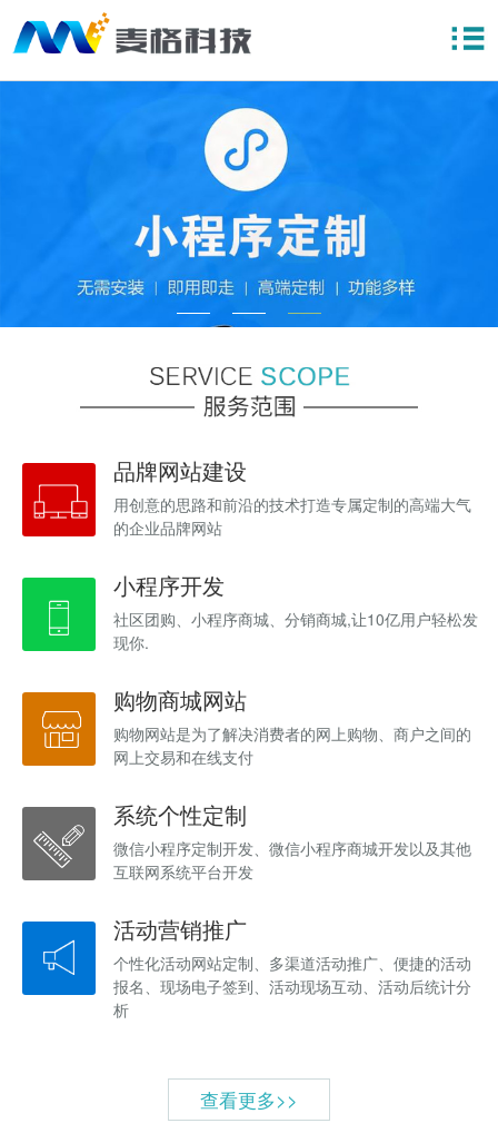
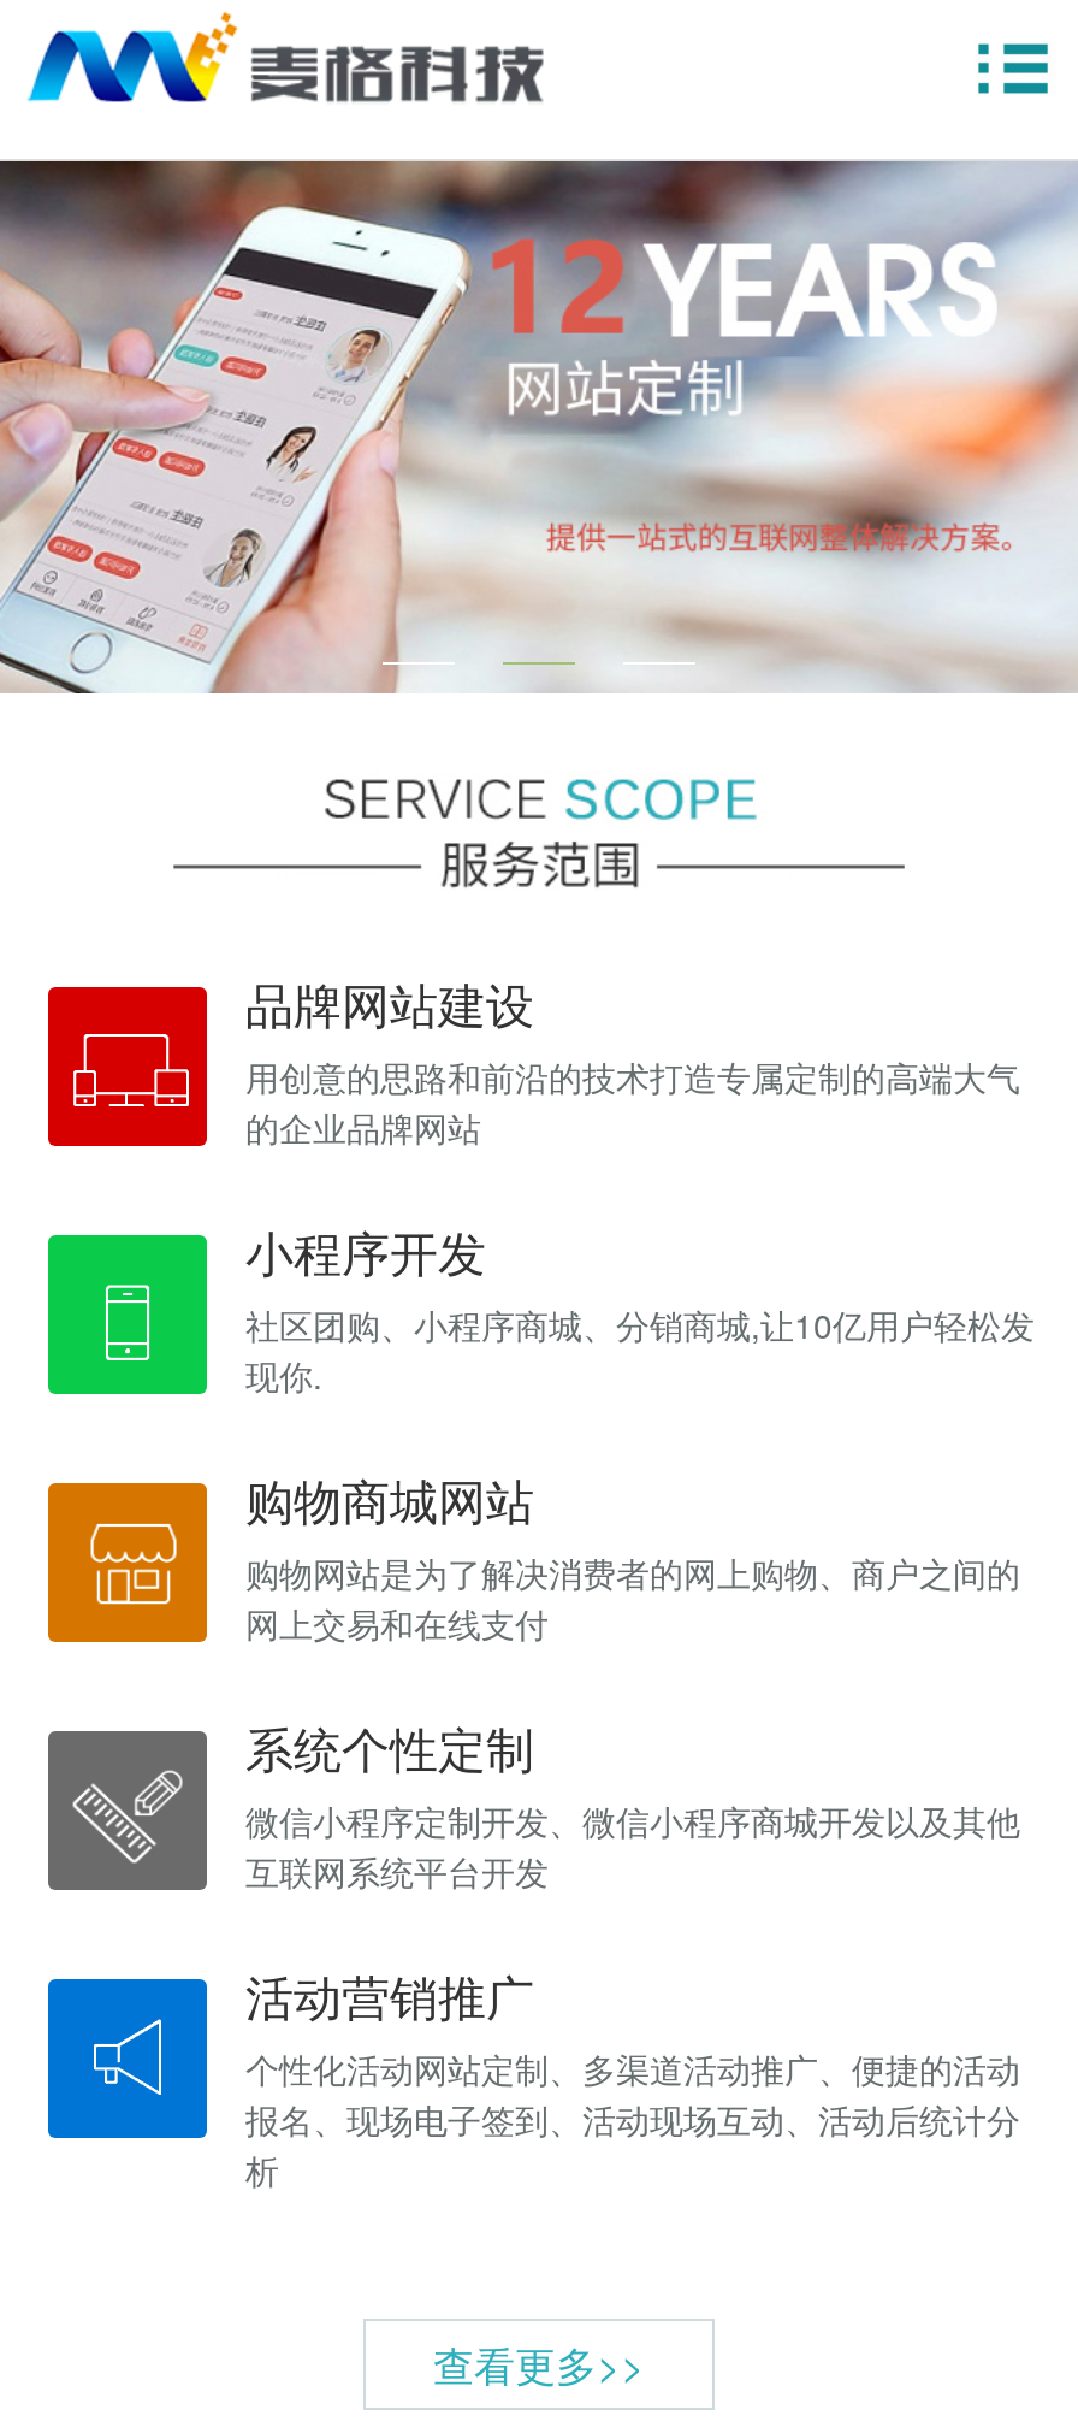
[3,80,495,328] [image] -> [7,159,1071,696] [image]

